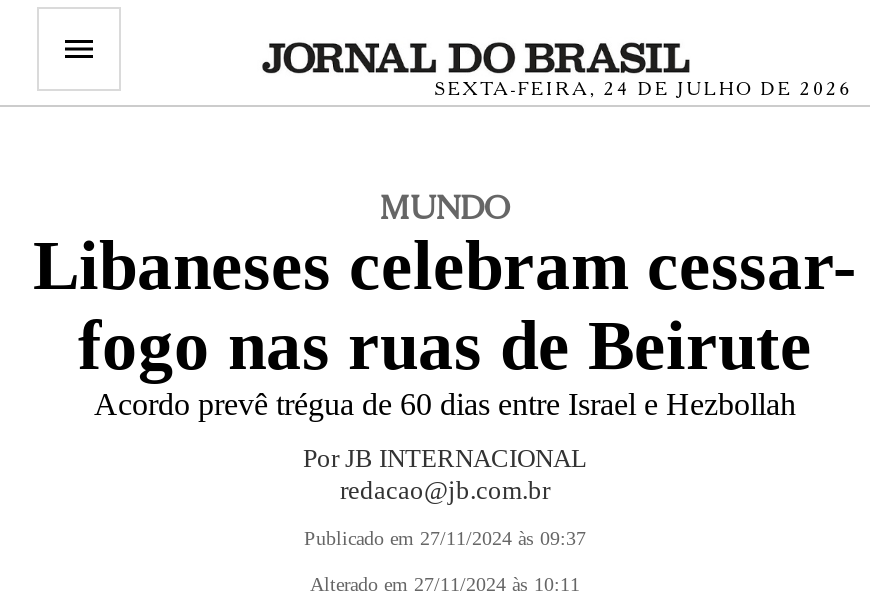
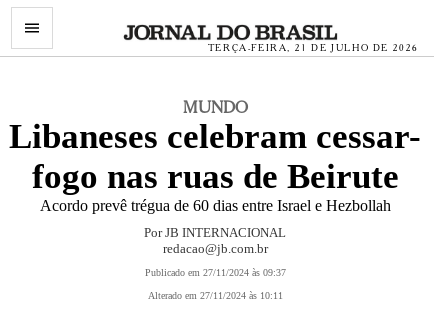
[435,77,853,99] SEXTA-FEIRA, 24 DE JULHO DE 2026 -> [208,42,419,53] TERÇA-FEIRA, 21 DE JULHO DE 2026

